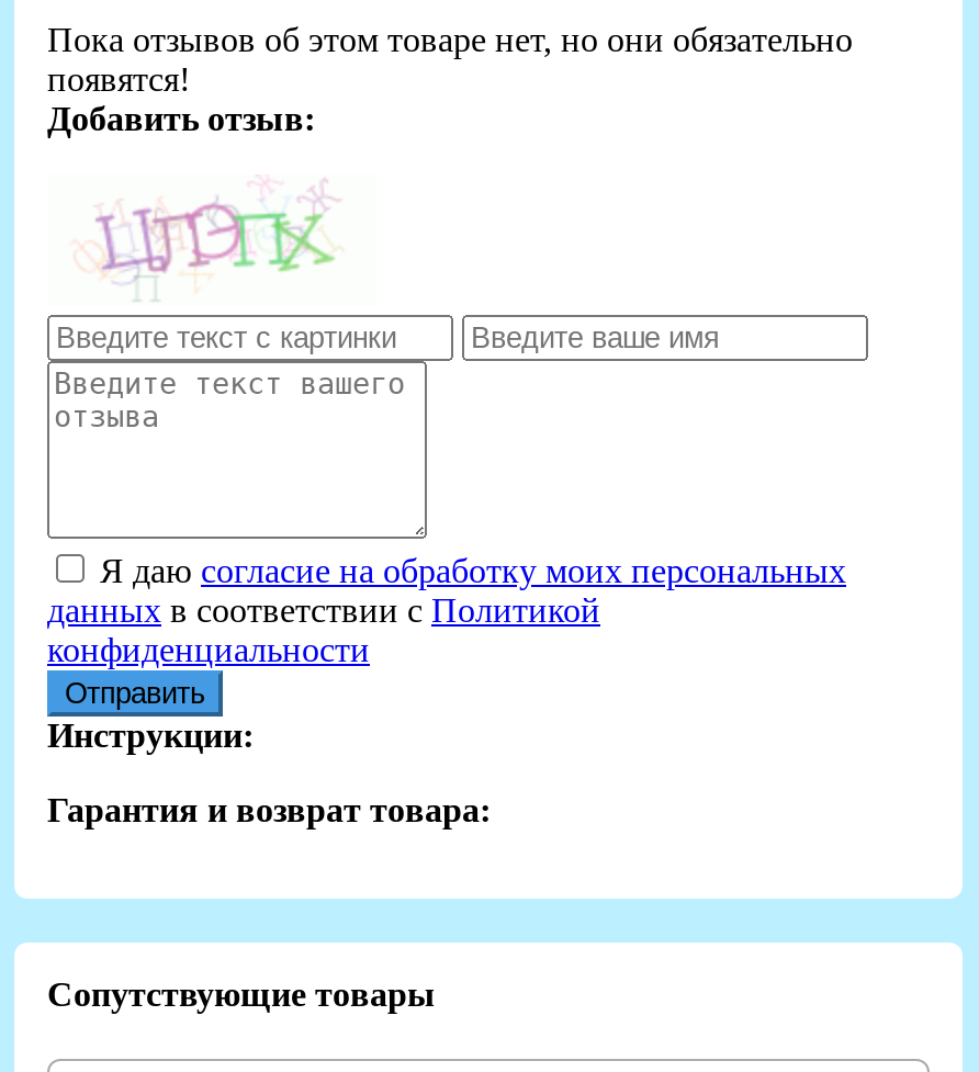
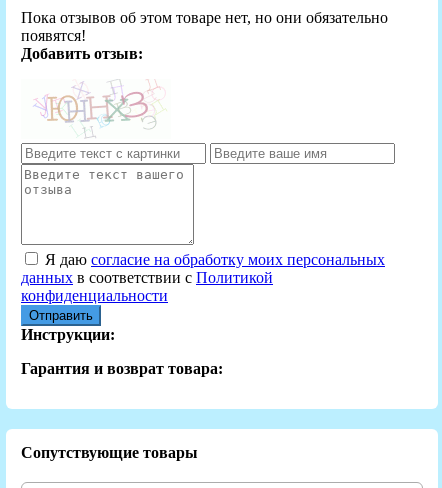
[80,188,333,282] [image] -> [34,82,161,138] [image]

